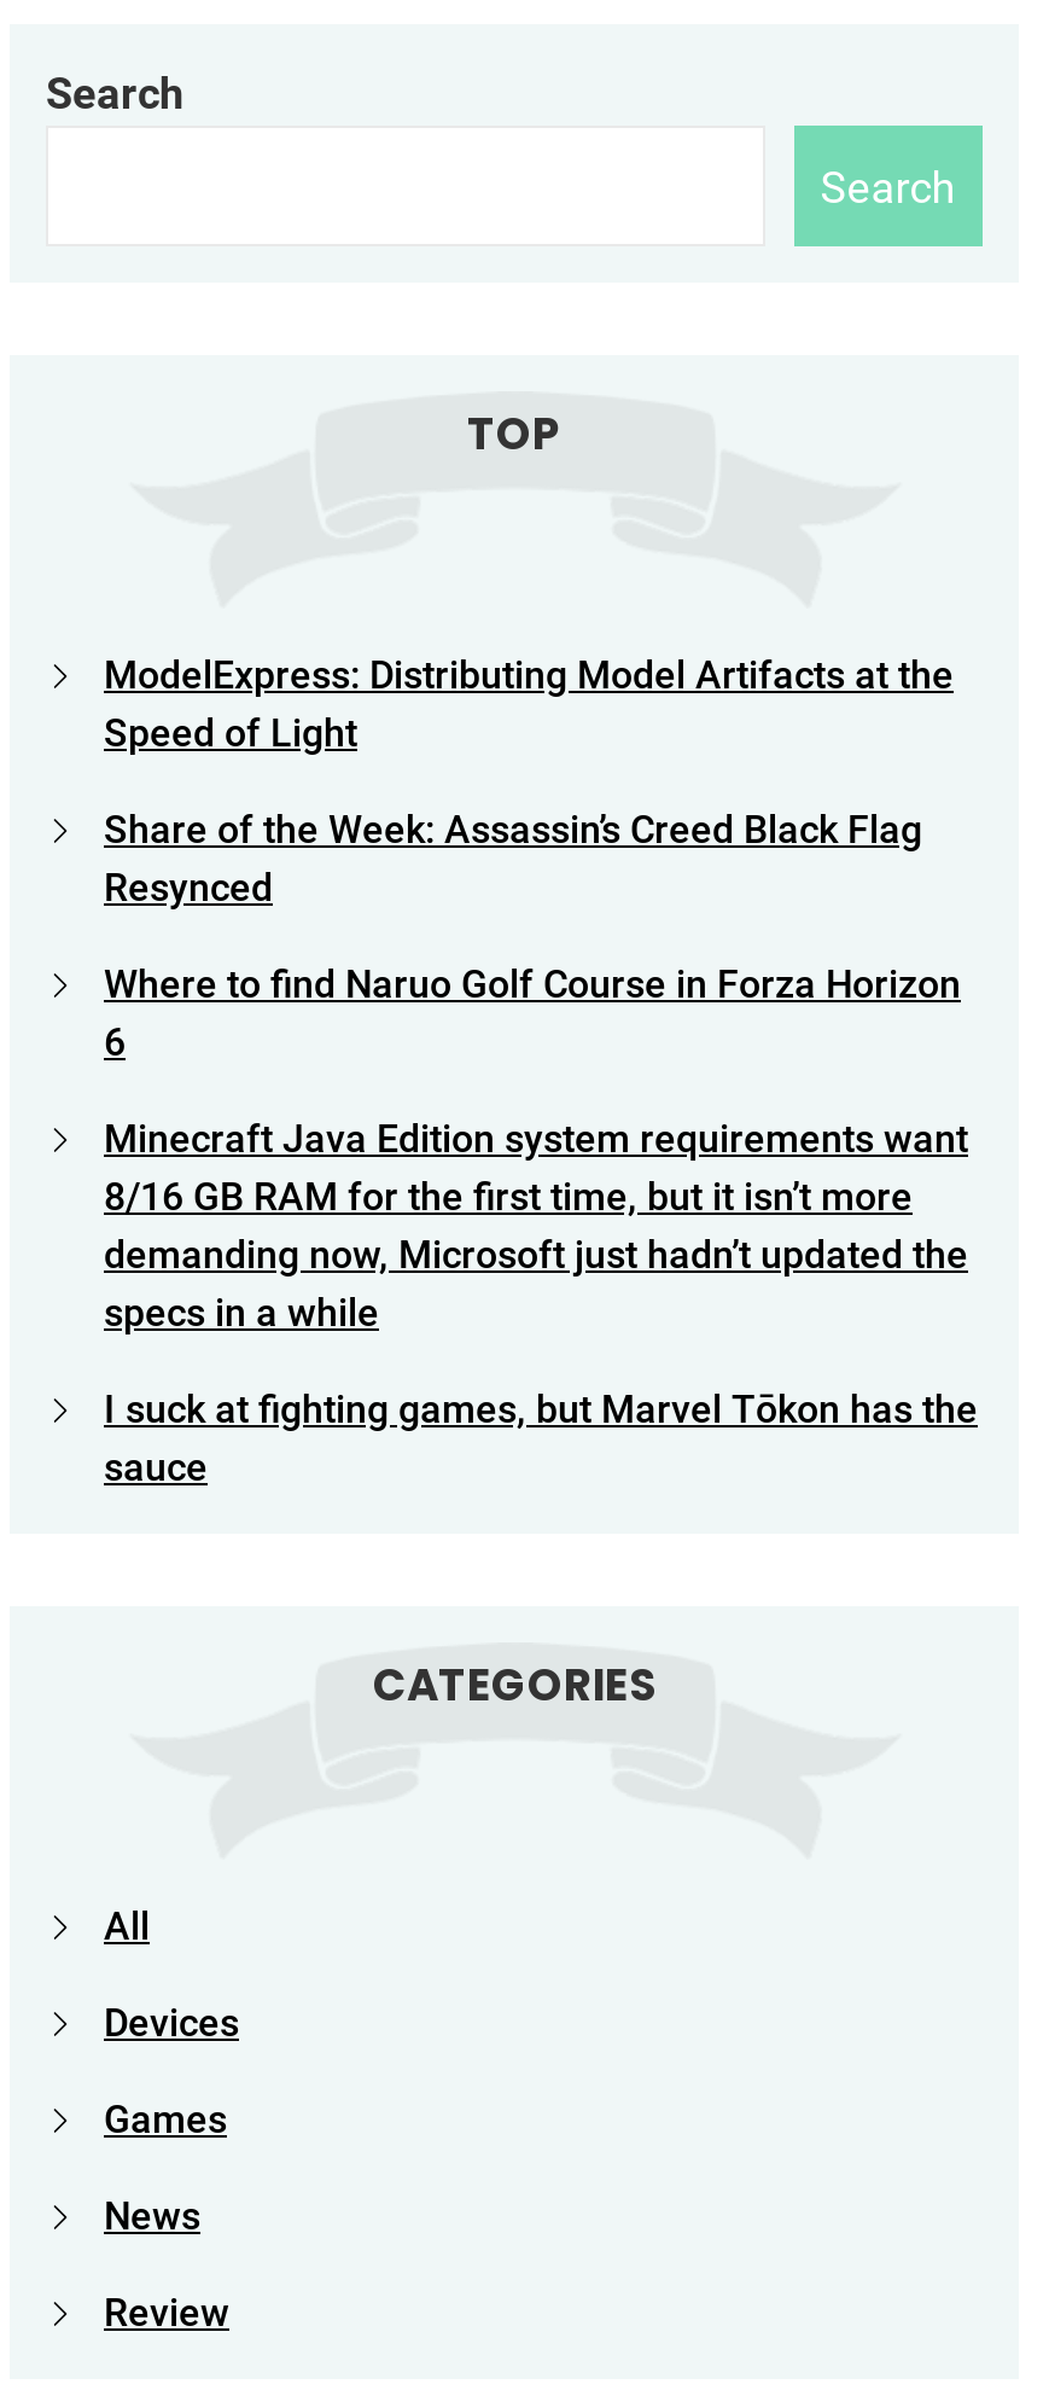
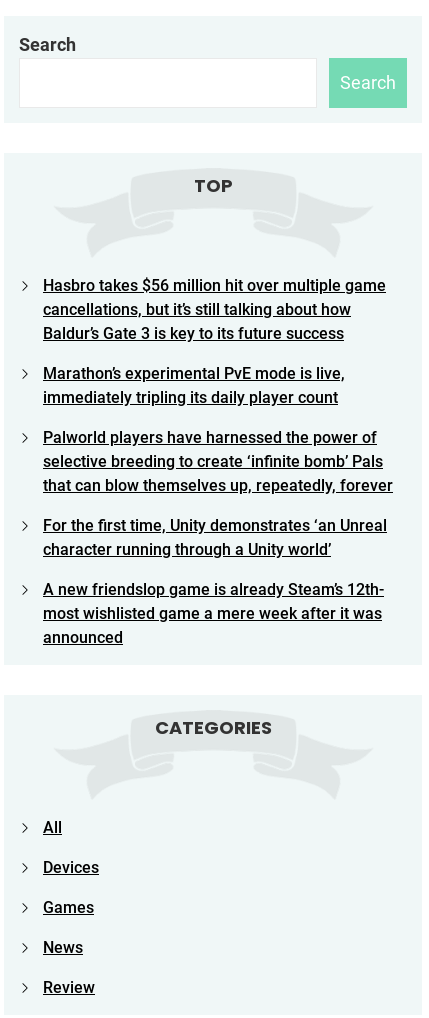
[104,652,954,756] ModelExpress: Distributing Model Artifacts at the | Speed of Light -> [43,276,386,343] Hasbro takes $56 million hit over multiple game | cancellations, but it’s still talking about how | Baldur’s Gate 3 is key to its future success
[104,807,922,911] Share of the Week: Assassin’s Creed Black Flag | Resynced -> [43,364,345,407] Marathon’s experimental PvE mode is live, | immediately tripling its daily player count
[104,961,961,1065] Where to find Naruo Golf Course in Forza Horizon | 6 -> [43,428,393,495] Palworld players have harnessed the power of | selective breeding to create ‘infinite bomb’ Pals | that can blow themselves up, repeatedly, forever
[104,1116,968,1336] Minecraft Java Edition system requirements want | 8/16 GB RAM for the first time, but it isn’t more | demanding now, Microsoft just hadn’t updated the | specs in a while -> [43,516,387,559] For the first time, Unity demonstrates ‘an Unreal | character running through a Unity world’
[104,1386,978,1490] I suck at fighting games, but Marvel Tōkon has the | sauce -> [43,580,384,647] A new friendslop game is already Steam’s 12th- | most wishlisted game a mere week after it was | announced

